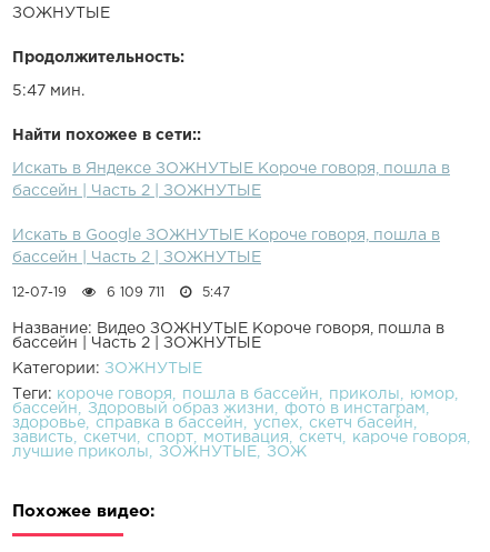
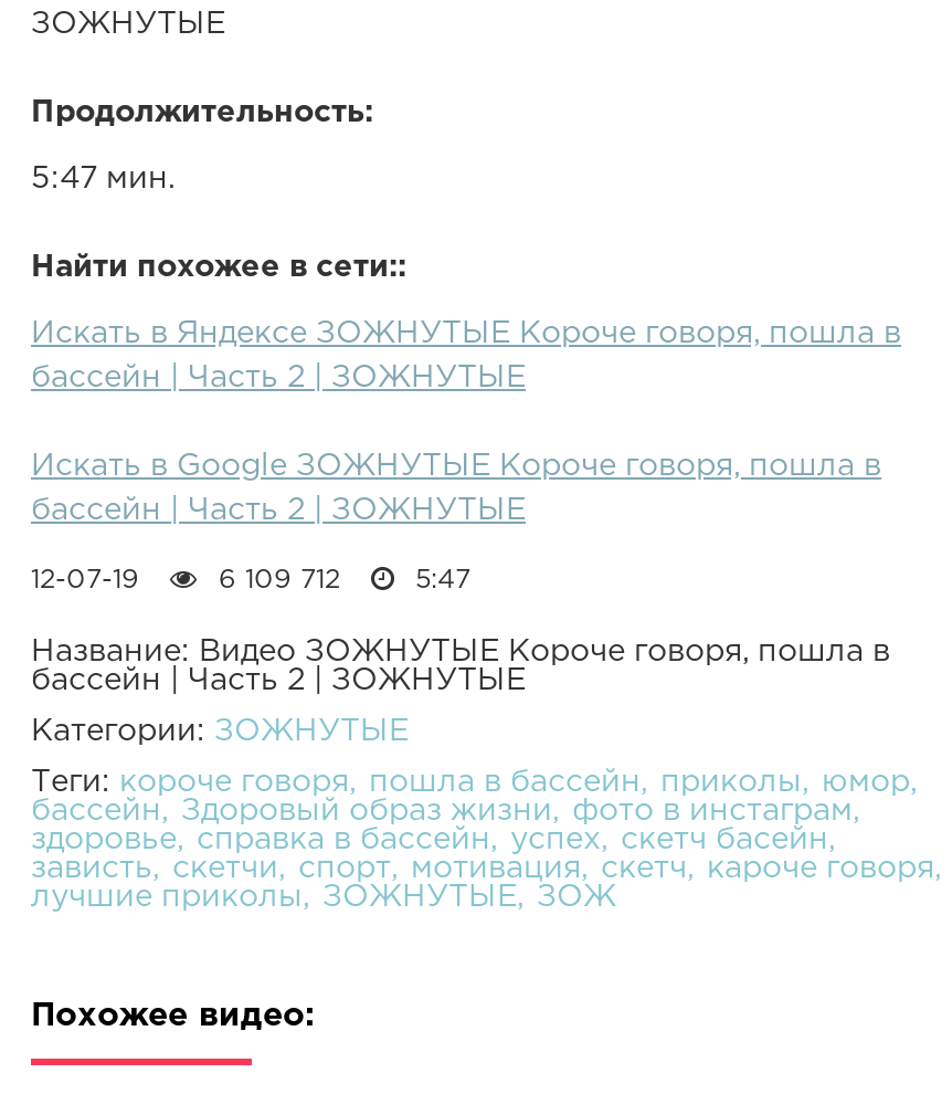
[107,287,164,299] 6 109 711 -> [219,568,340,592] 6 109 712

